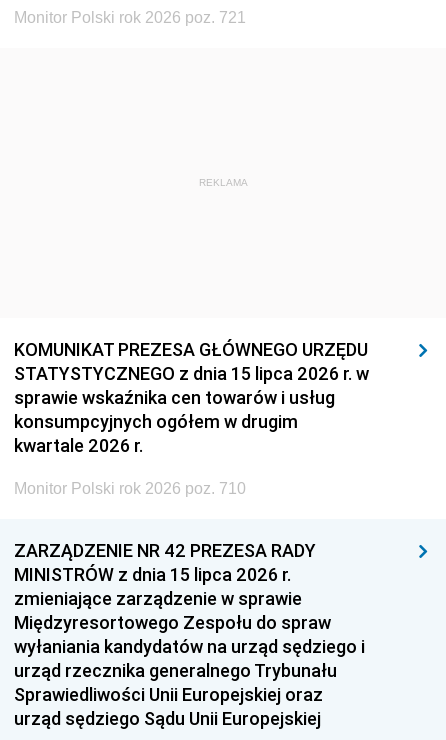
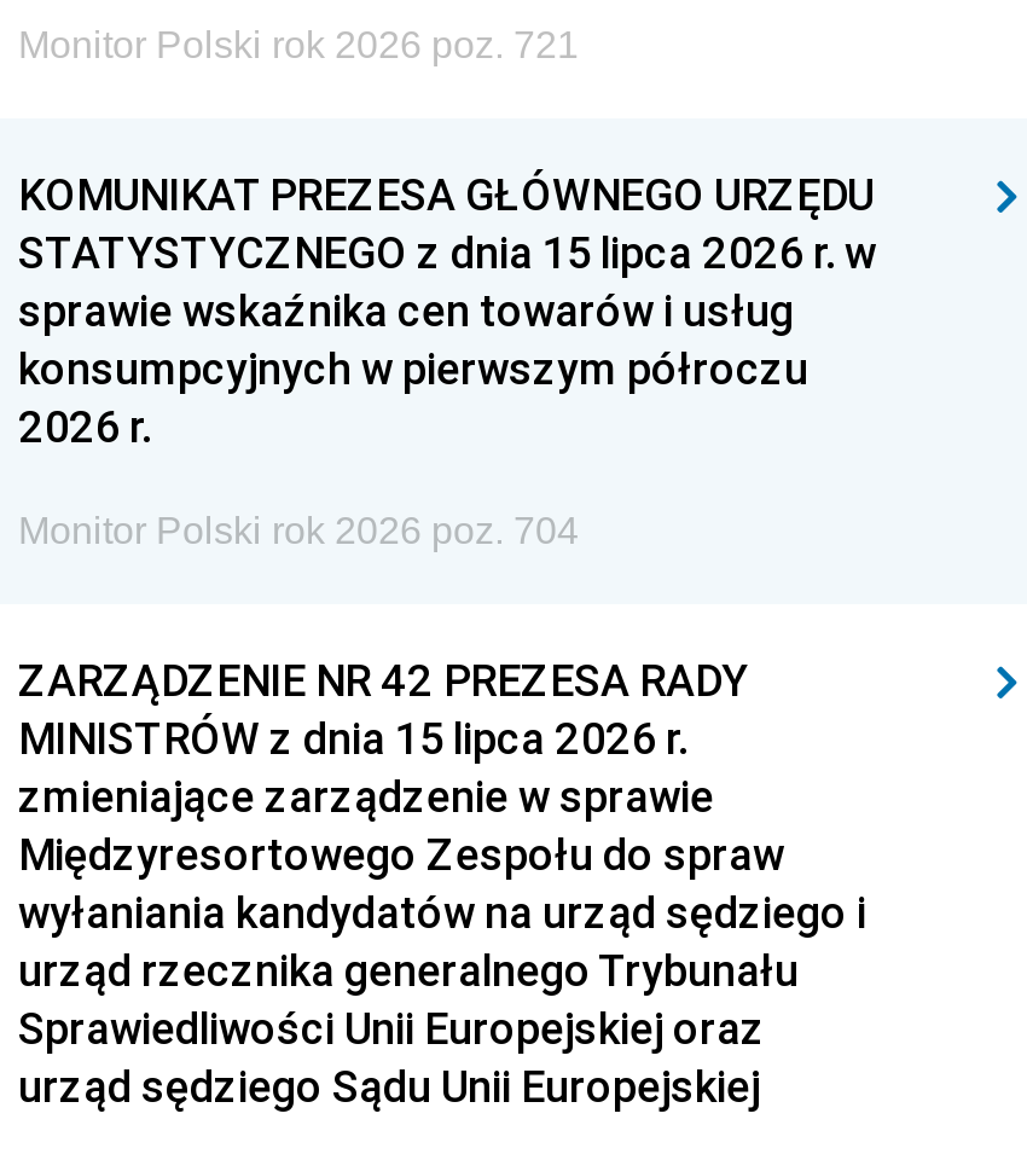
[198,177,247,188] REKLAMA -> none
[14,410,298,457] konsumpcyjnych ogółem w drugim | kwartale 2026 r. -> [18,341,808,454] konsumpcyjnych w pierwszym półroczu | 2026 r.
[14,480,246,497] Monitor Polski rok 2026 poz. 710 -> [18,510,579,551] Monitor Polski rok 2026 poz. 704

